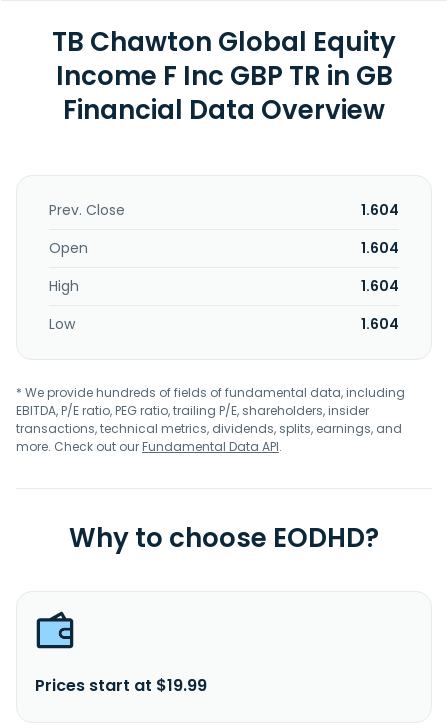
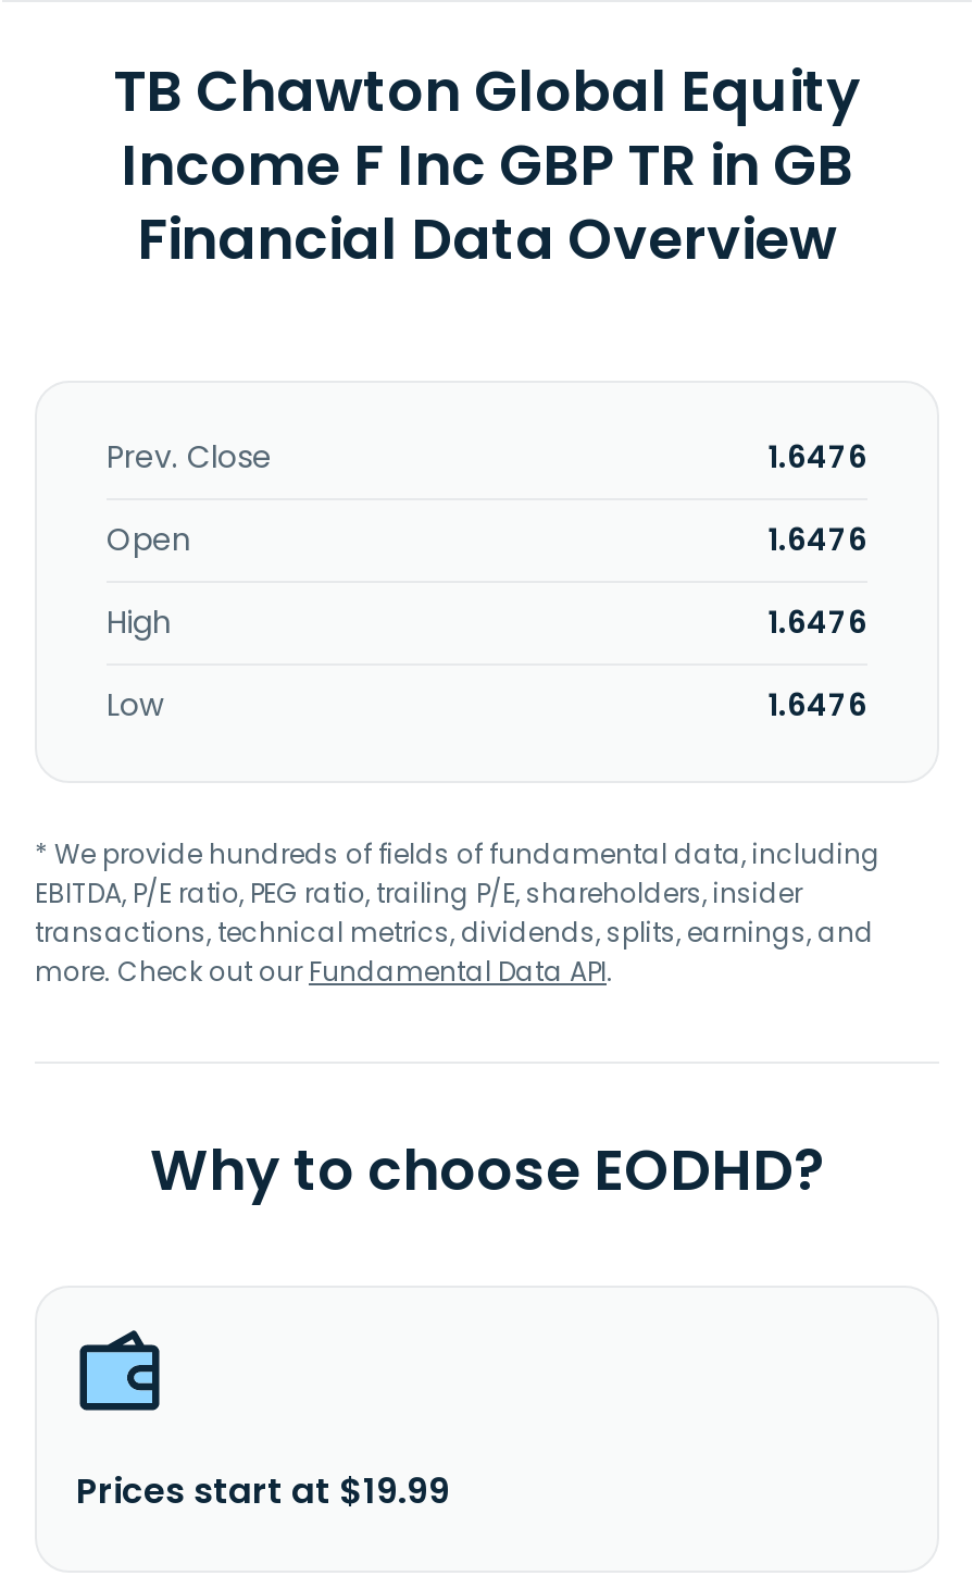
[361,200,399,220] 1.604 -> [767,435,867,479] 1.6476
[361,238,399,258] 1.604 -> [767,518,867,561] 1.6476
[361,276,399,296] 1.604 -> [767,600,867,644] 1.6476
[361,314,399,334] 1.604 -> [767,683,867,727] 1.6476

